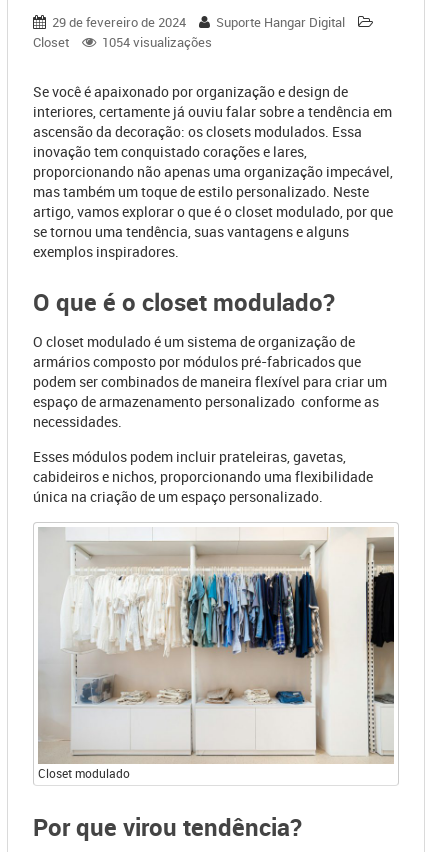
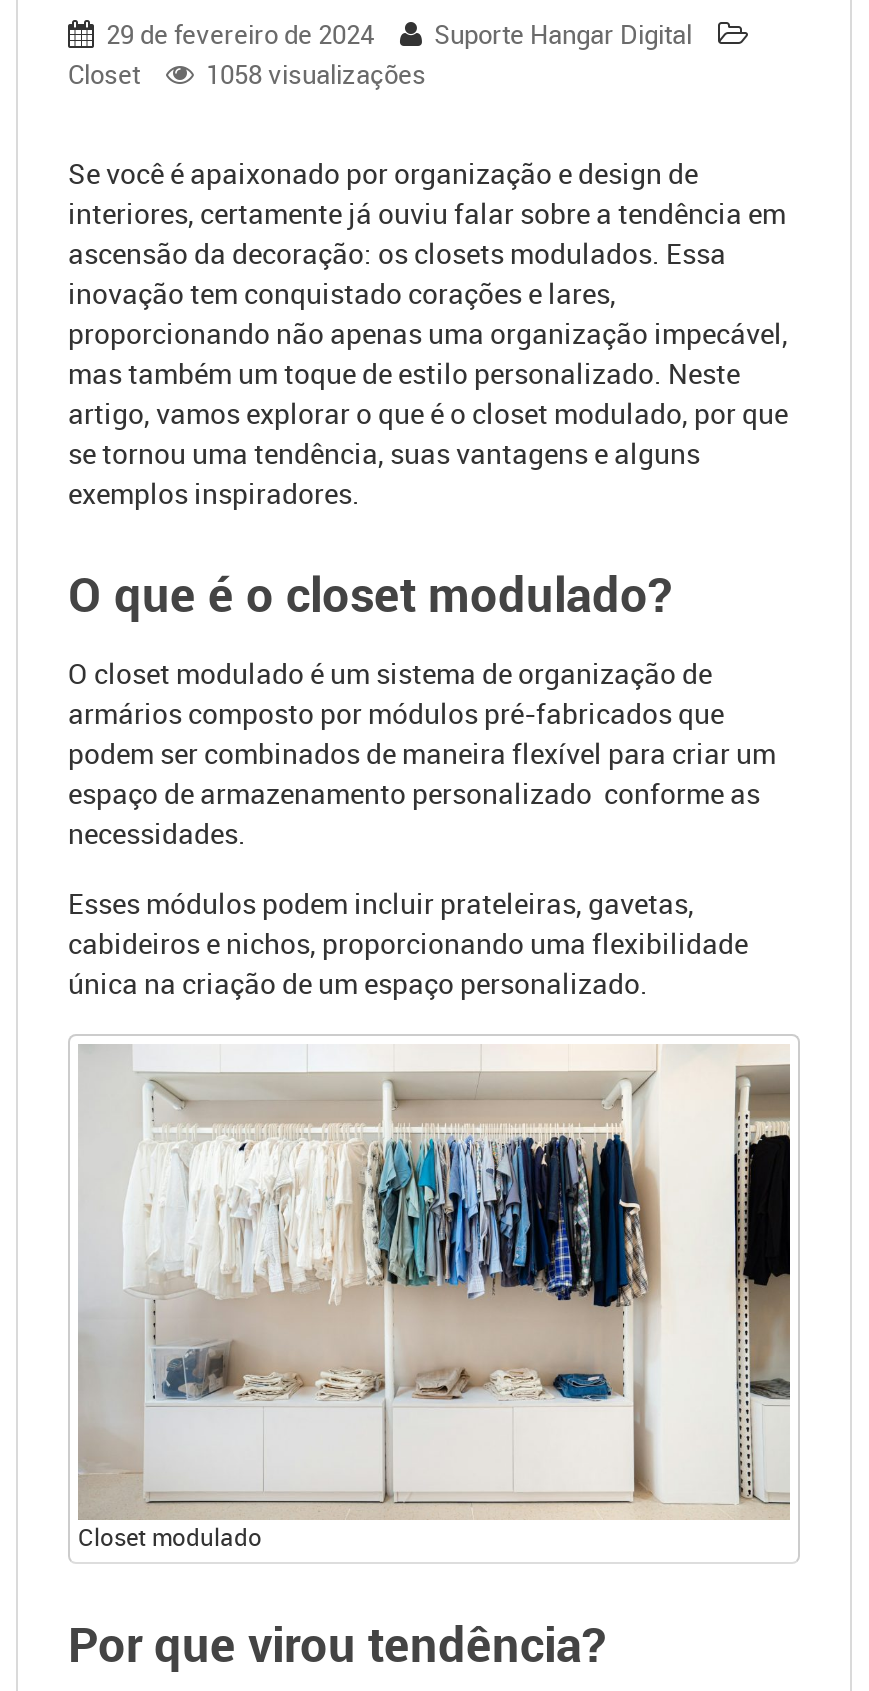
[99,33,212,51] 1054 visualizações -> [200,57,426,93] 1058 visualizações

